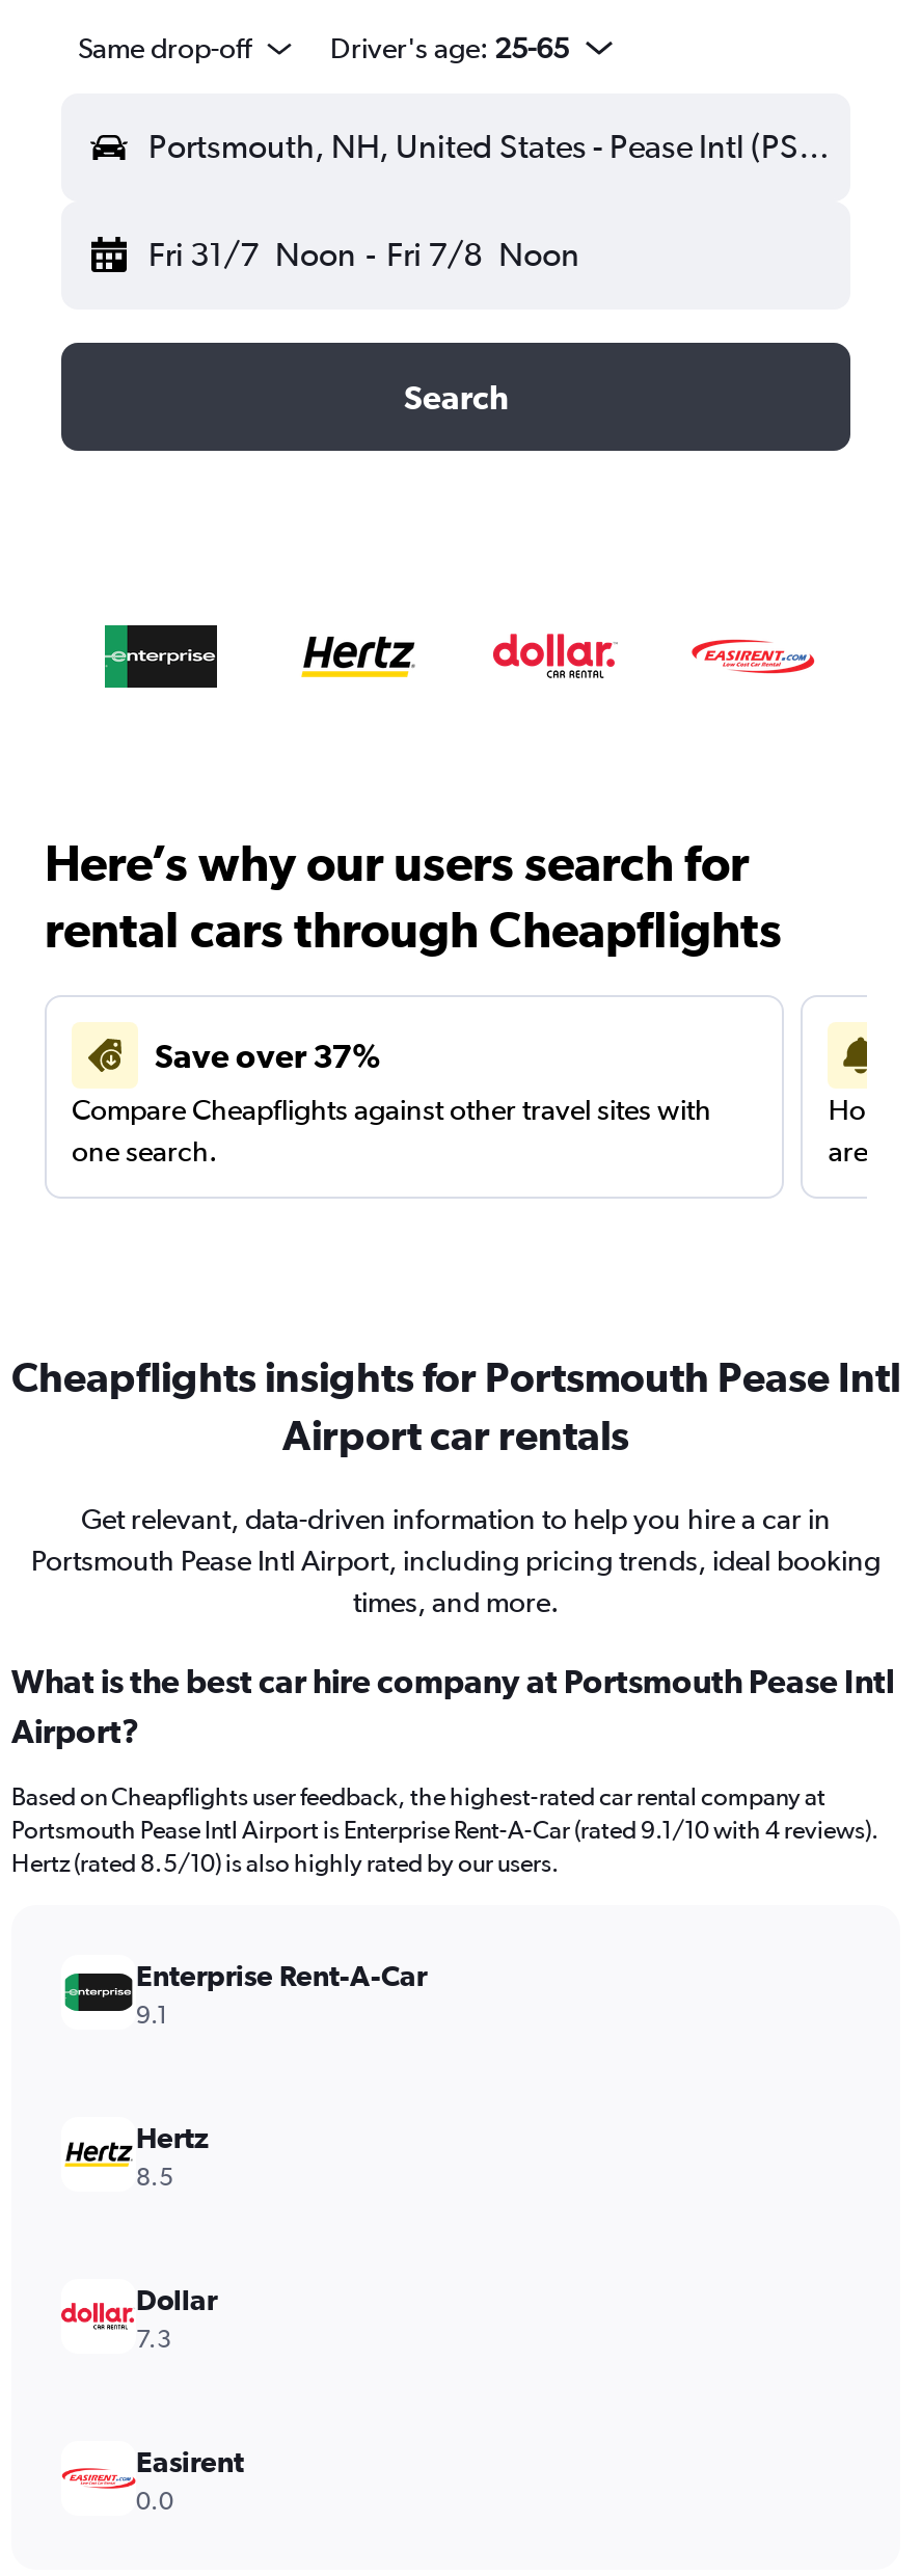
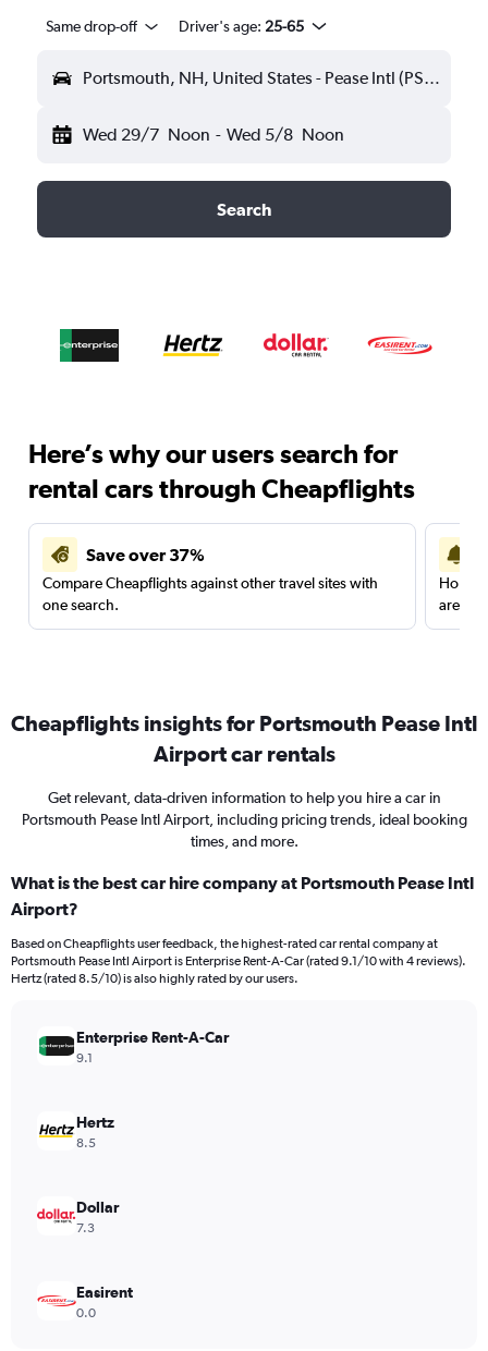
[148,235,580,274] Fri 31/7 Noon - Fri 7/8 Noon -> [83,124,344,145] Wed 29/7 Noon - Wed 5/8 Noon

